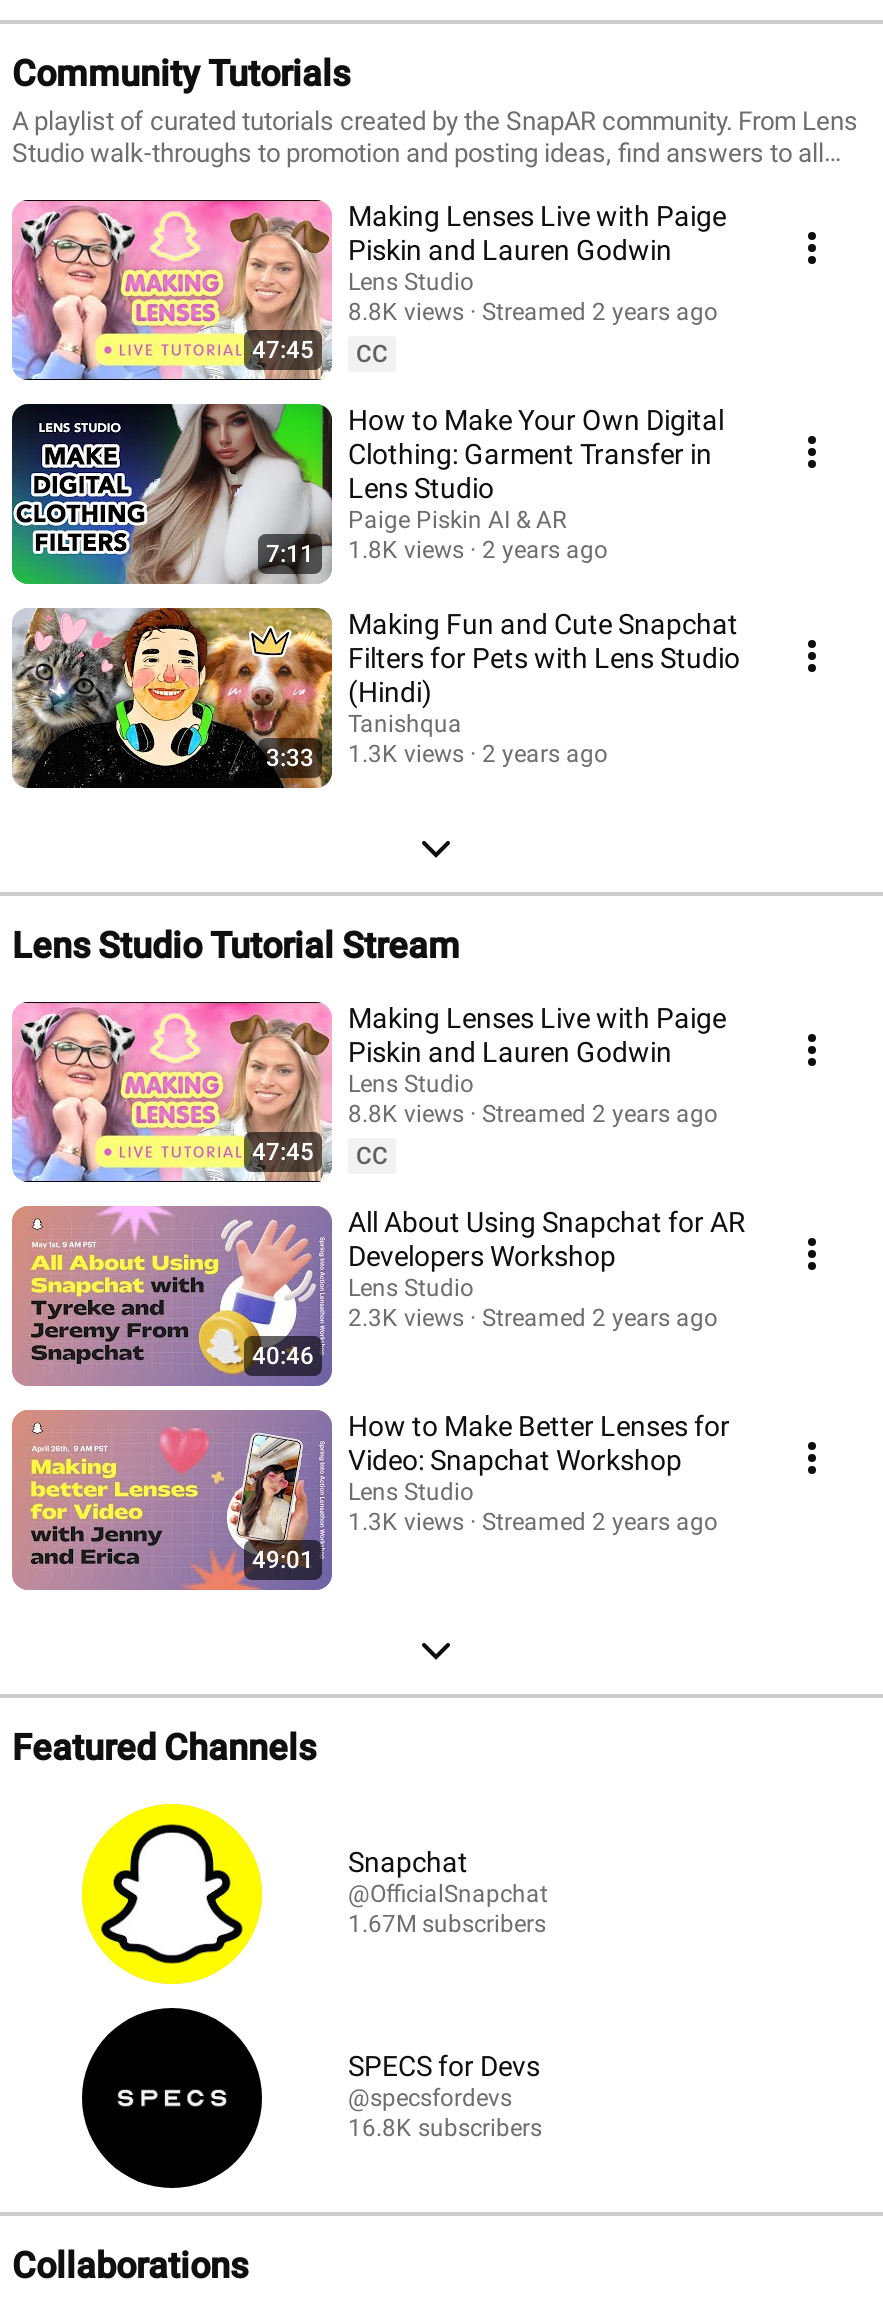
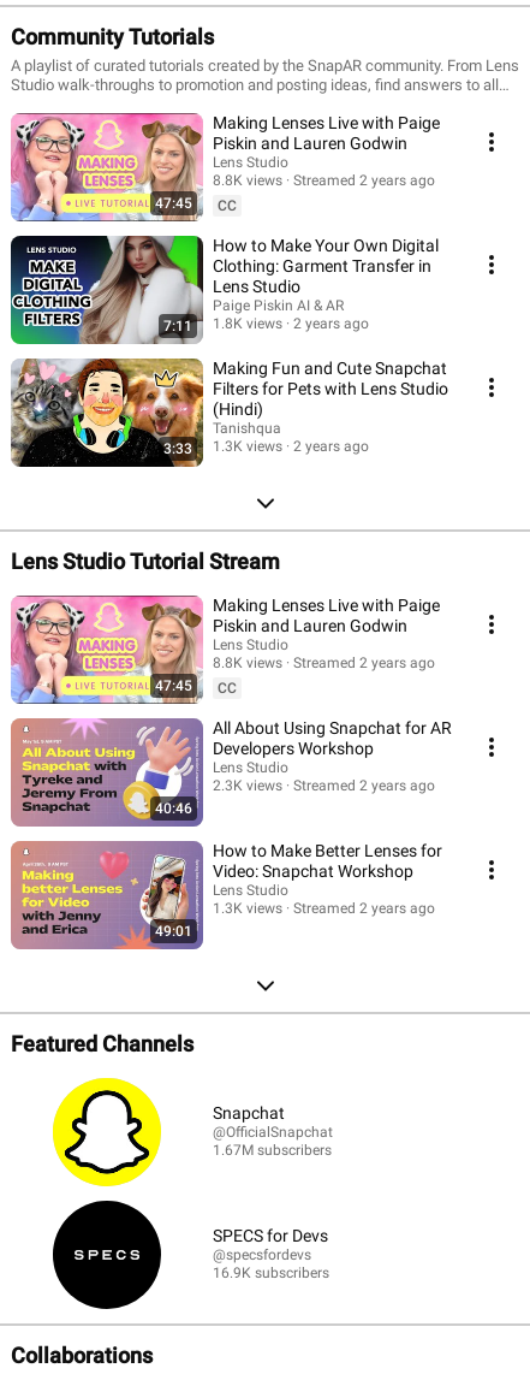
[348,2114,542,2142] 16.8K subscribers -> [213,1264,329,1281] 16.9K subscribers

